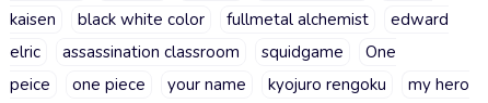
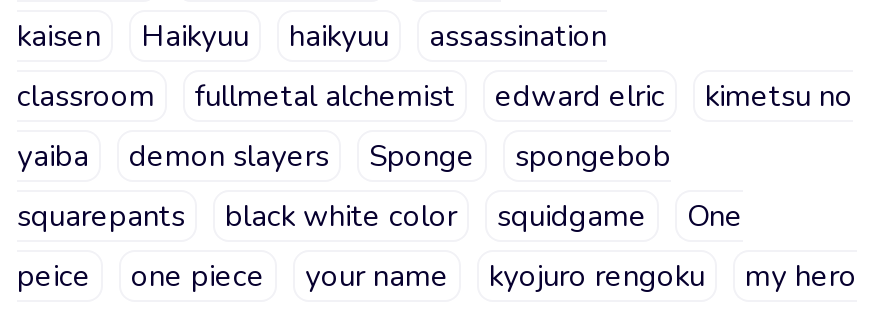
[10,8,449,62] edward | elric | assassination classroom -> none
moved [78,8,205,30] -> [225,195,457,235]: black white color
moved [226,8,369,30] -> [195,75,455,115]: fullmetal alchemist
none -> [17,15,853,235] Haikyuu | haikyuu | assassination | classroom | edward elric | kimetsu no | yaiba | demon slayers | Sponge | spongebob | squarepants

